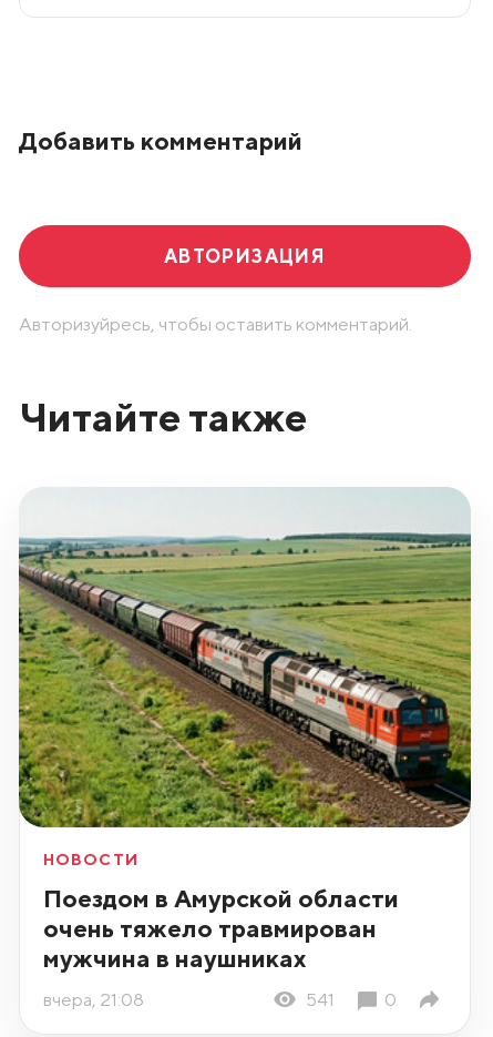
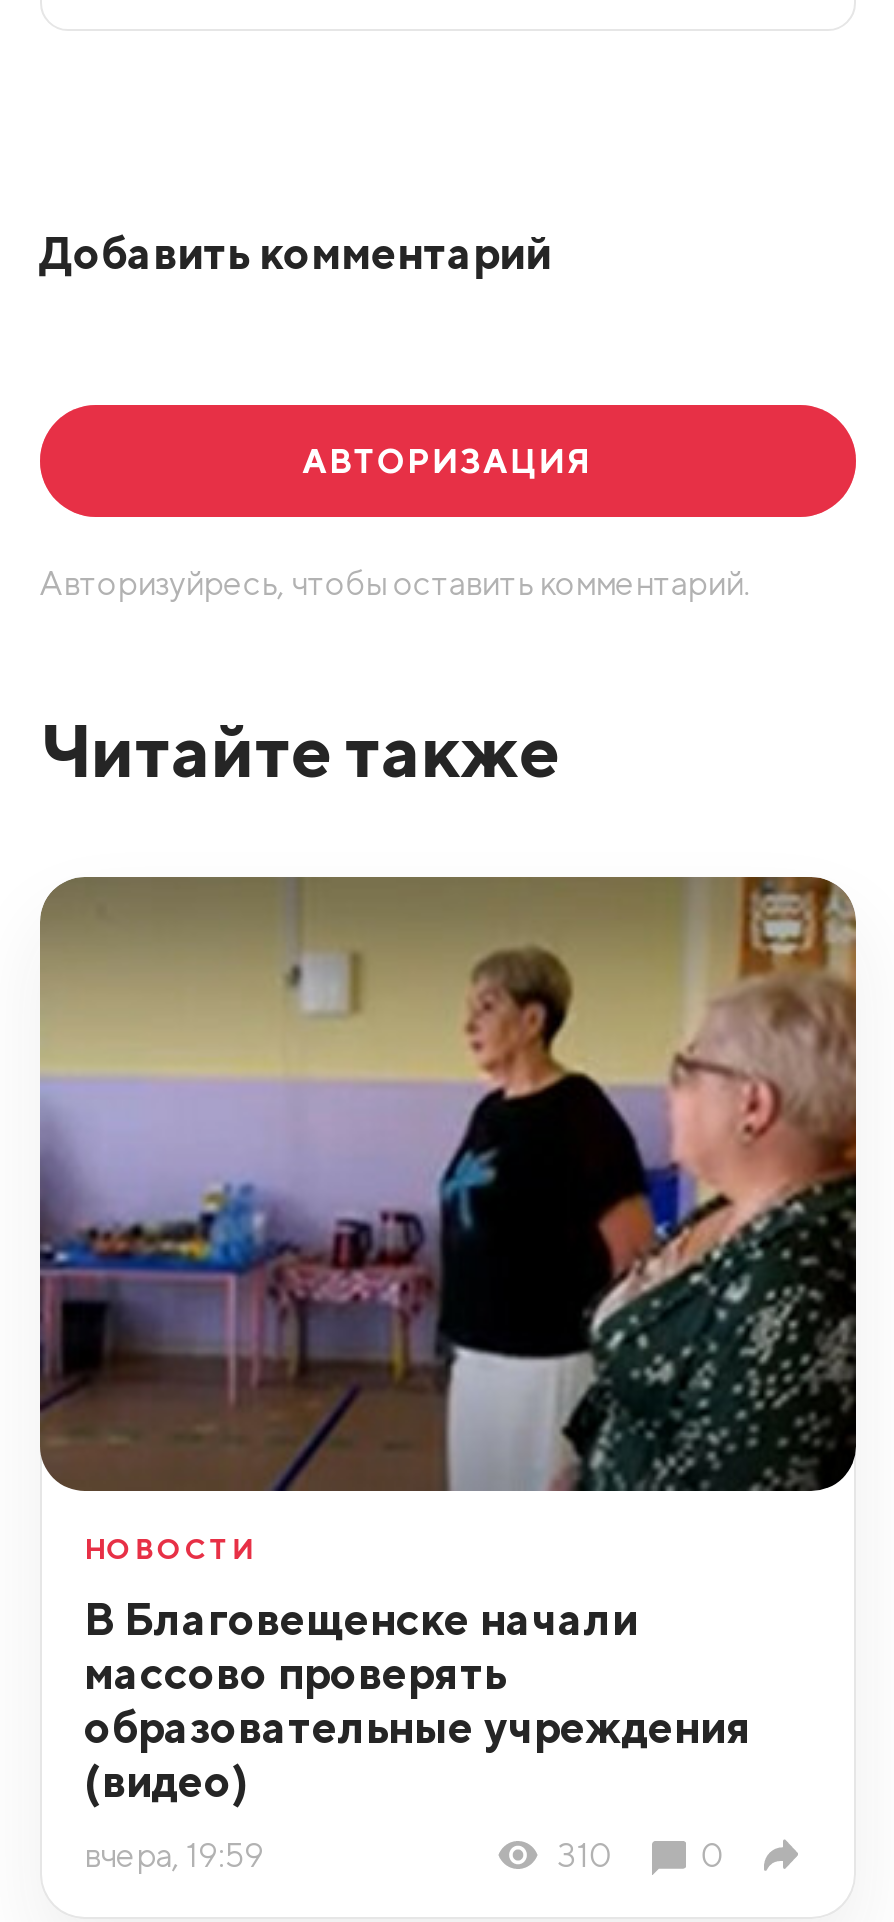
[18,487,472,828] [image] -> [38,875,858,1493] [image]
[43,883,399,973] Поездом в Амурской области | очень тяжело травмирован | мужчина в наушниках -> [84,1591,752,1807] В Благовещенске начали | массово проверять | образовательные учреждения | (видео)
[43,988,335,1010] вчера, 21:08 | 541 -> [84,1835,611,1875] вчера, 19:59 | 310

